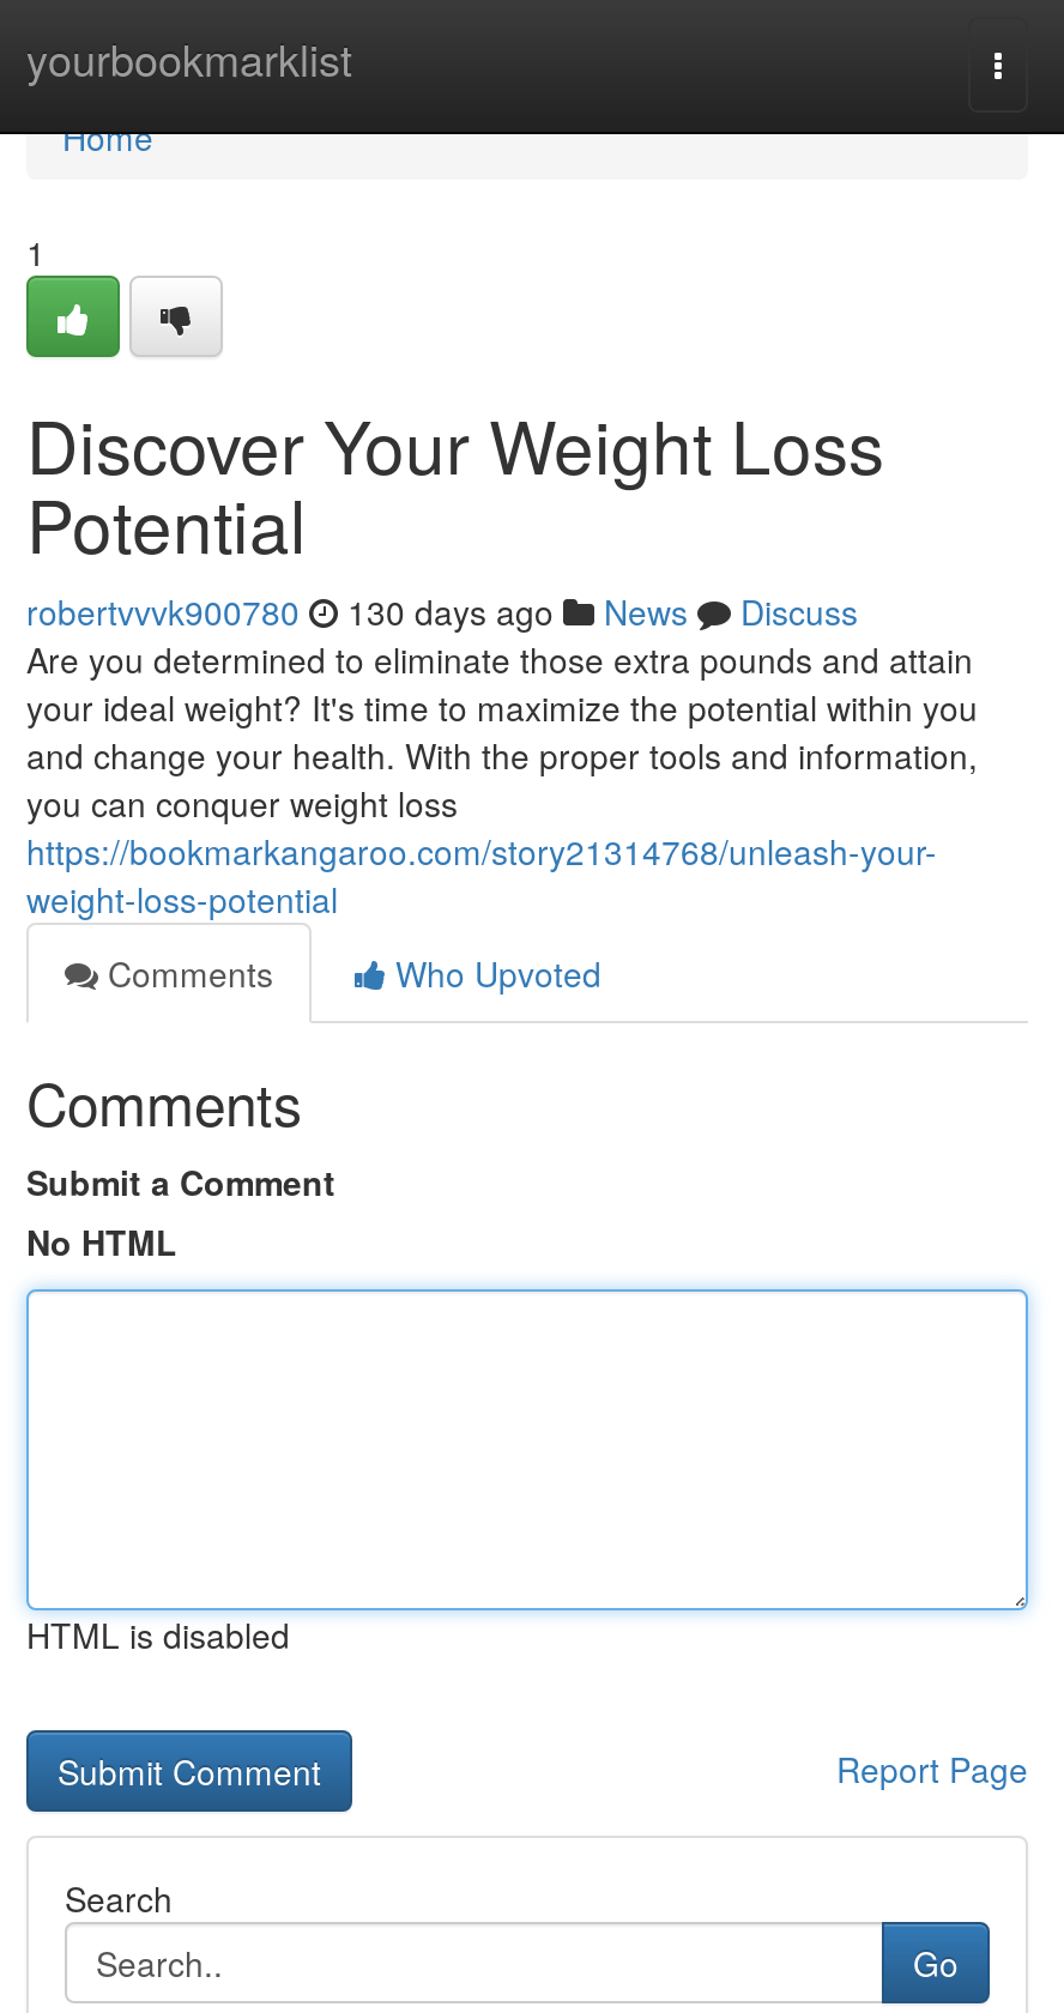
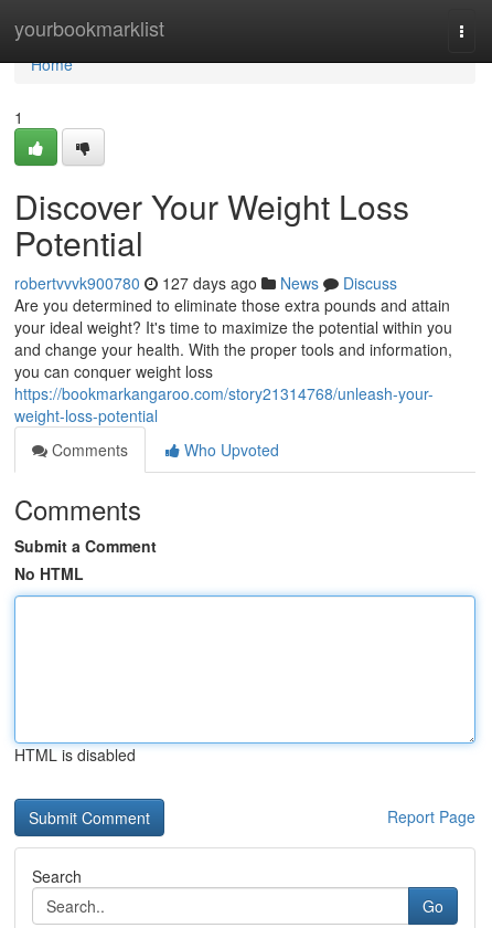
[26,587,858,635] robertvvvk900780 130 days ago News Discuss -> [14,272,397,294] robertvvvk900780 127 days ago News Discuss

